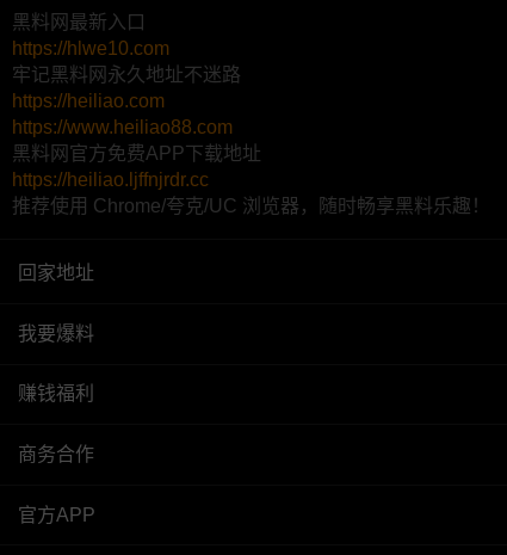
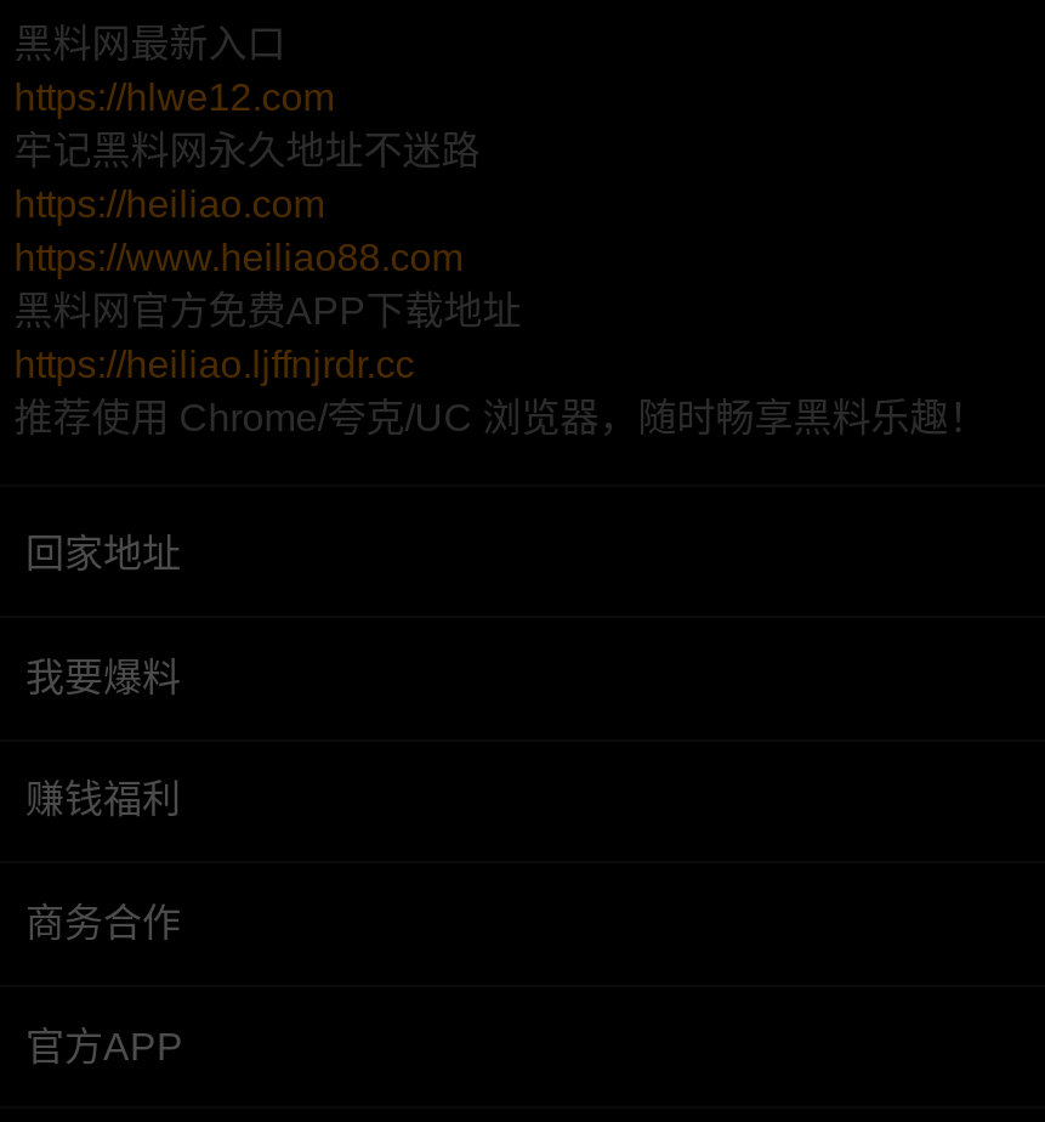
[12,39,170,59] https://hlwe10.com -> [14,77,334,119] https://hlwe12.com

